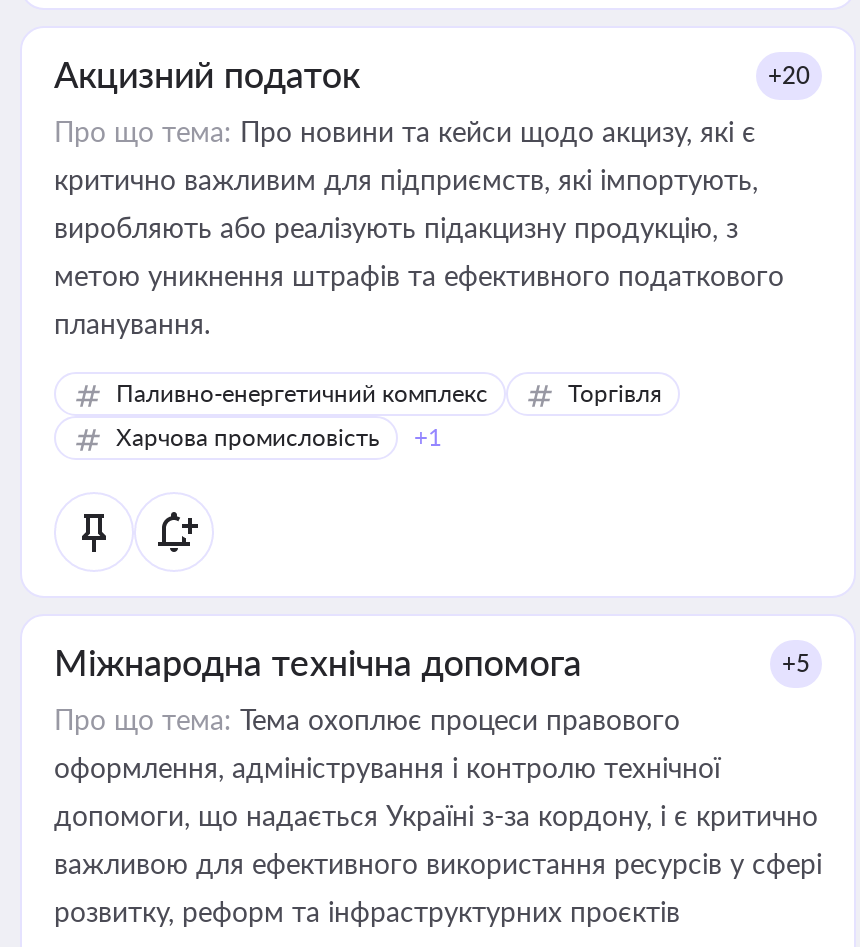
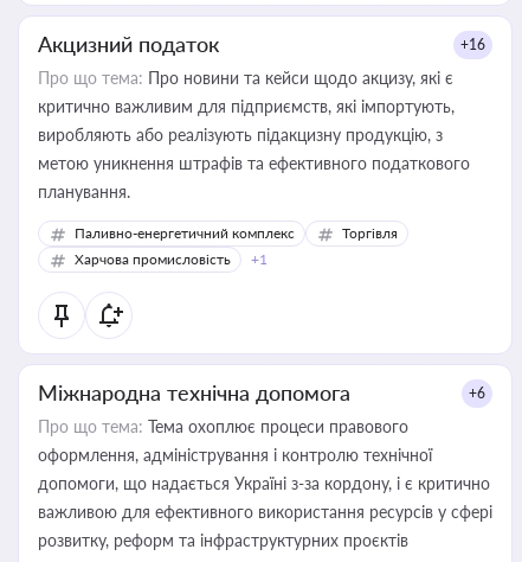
[768,60,810,90] +20 -> [460,36,485,53] +16
[782,648,810,678] +5 -> [469,384,485,402] +6

